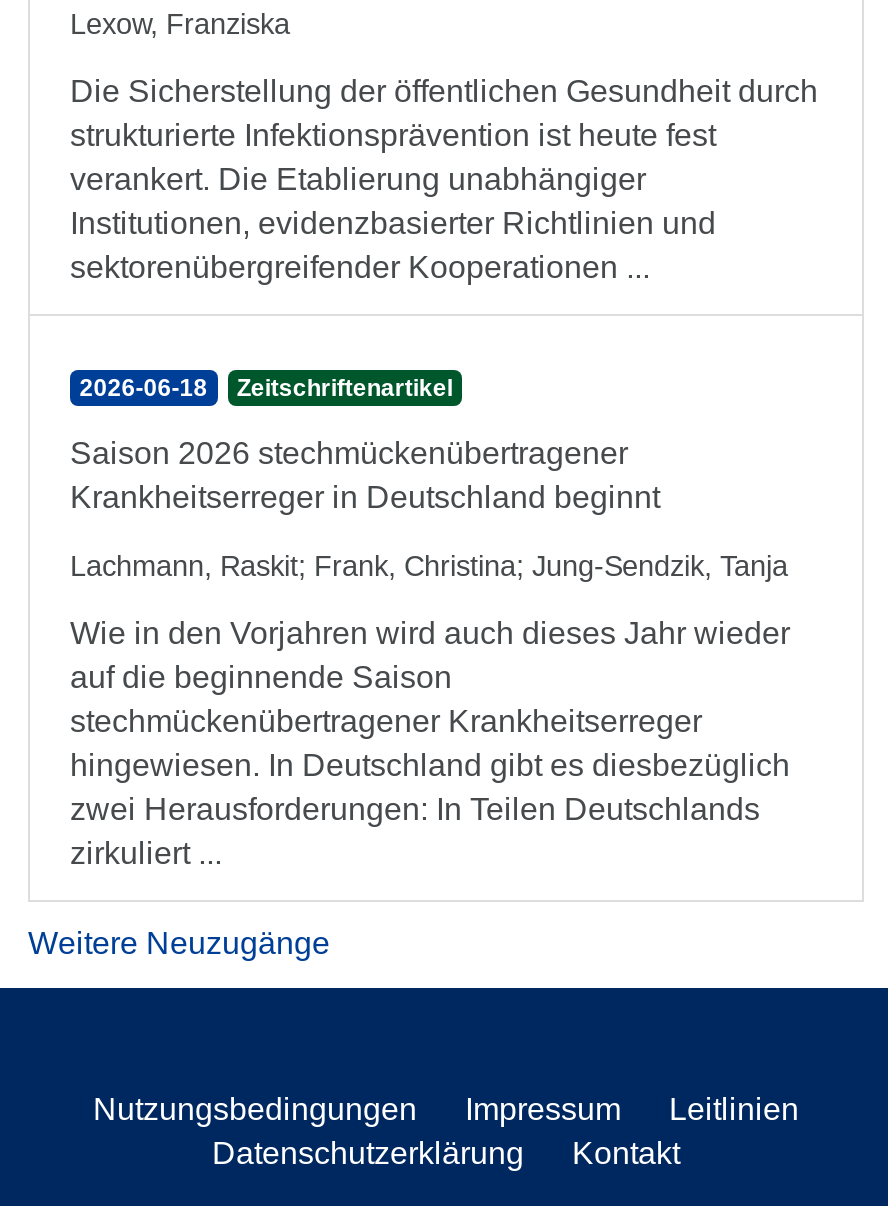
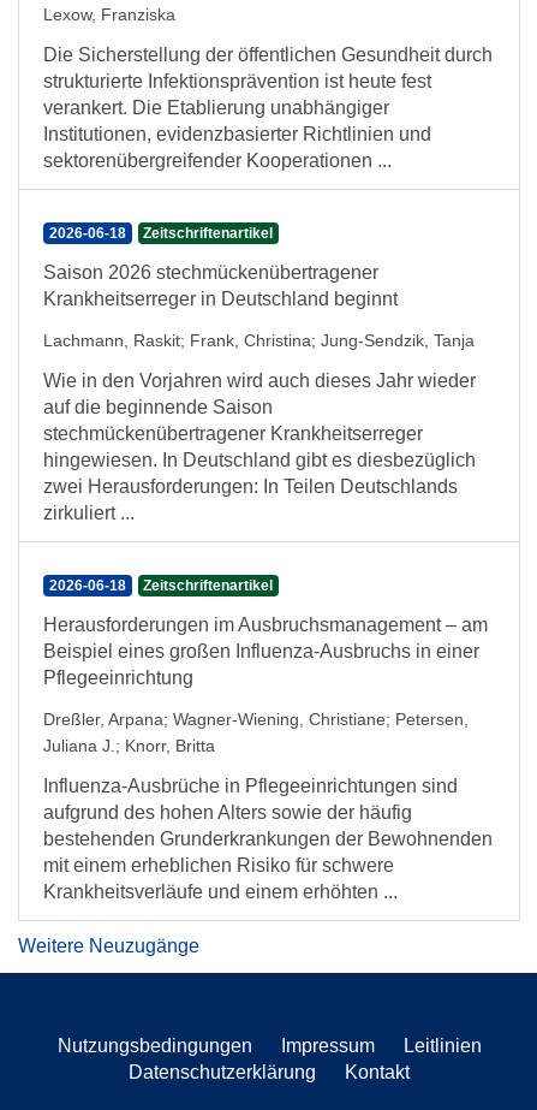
none -> [43,577,493,902] 2026-06-18 | Zeitschriftenartikel | Herausforderungen im Ausbruchsmanagement – am | Beispiel eines großen Influenza-Ausbruchs in einer | Pflegeeinrichtung | Dreßler, Arpana; Wagner-Wiening, Christiane; Petersen, | Juliana J.; Knorr, Britta | Influenza-Ausbrüche in Pflegeeinrichtungen sind | aufgrund des hohen Alters sowie der häufig | bestehenden Grunderkrankungen der Bewohnenden | mit einem erheblichen Risiko für schwere | Krankheitsverläufe und einem erhöhten ...

